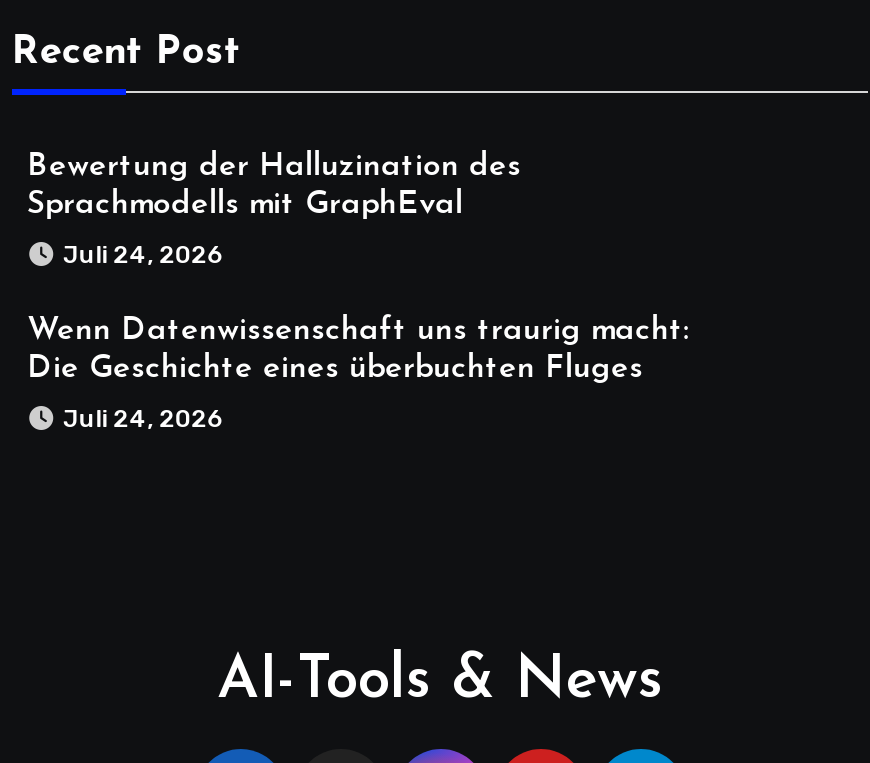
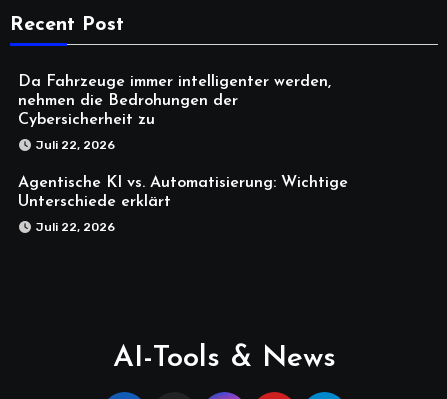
[27,151,521,221] Bewertung der Halluzination des | Sprachmodells mit GraphEval -> [18,74,331,128] Da Fahrzeuge immer intelligenter werden, | nehmen die Bedrohungen der | Cybersicherheit zu
[63,241,223,269] Juli 24, 2026 -> [36,138,115,152] Juli 22, 2026
[27,315,689,385] Wenn Datenwissenschaft uns traurig macht: | Die Geschichte eines überbuchten Fluges -> [18,175,348,210] Agentische KI vs. Automatisierung: Wichtige | Unterschiede erklärt
[63,405,223,433] Juli 24, 2026 -> [36,220,115,234] Juli 22, 2026

